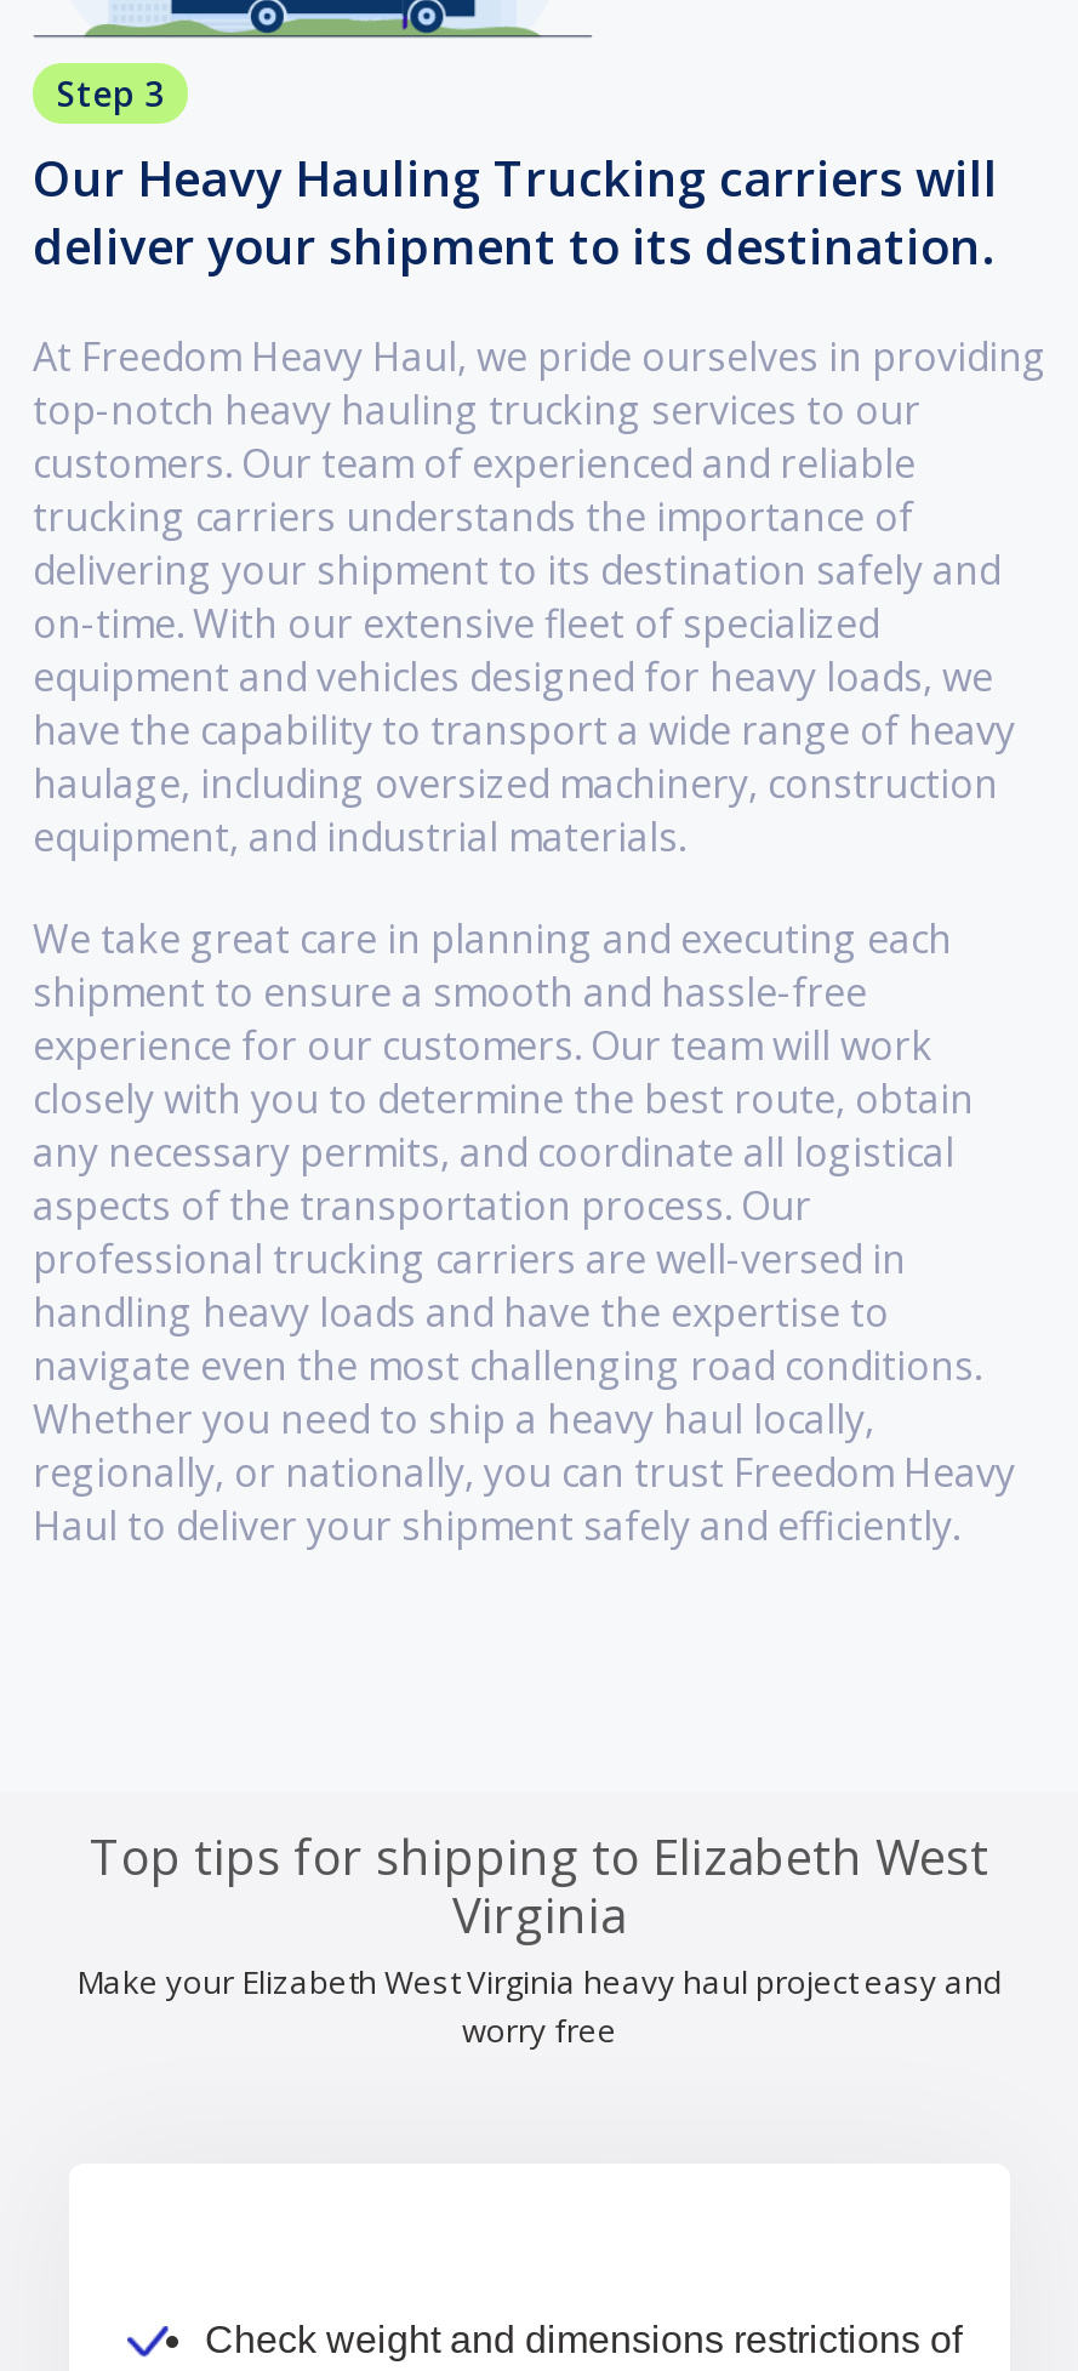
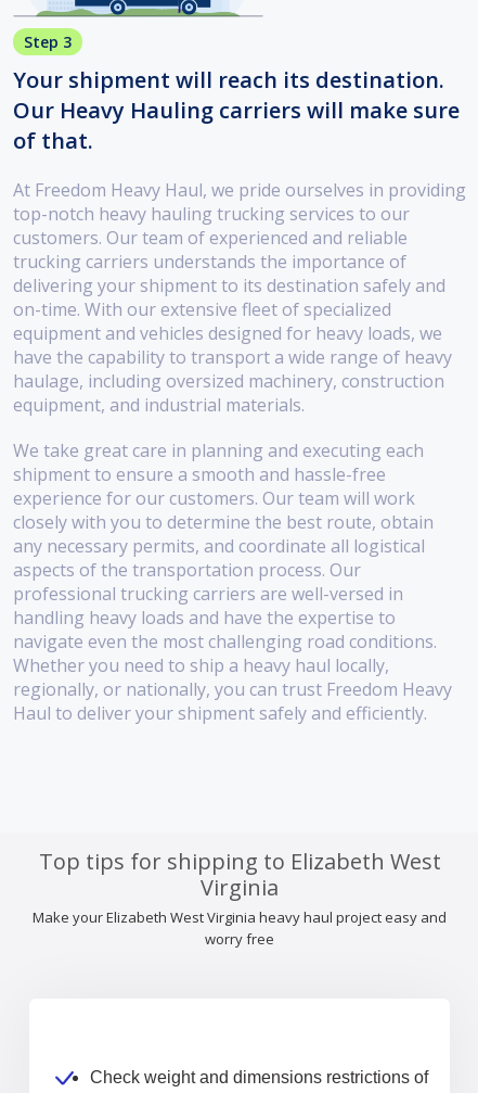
[33,147,998,280] Our Heavy Hauling Trucking carriers will | deliver your shipment to its destination. -> [13,66,460,156] Your shipment will reach its destination. | Our Heavy Hauling carriers will make sure | of that.

